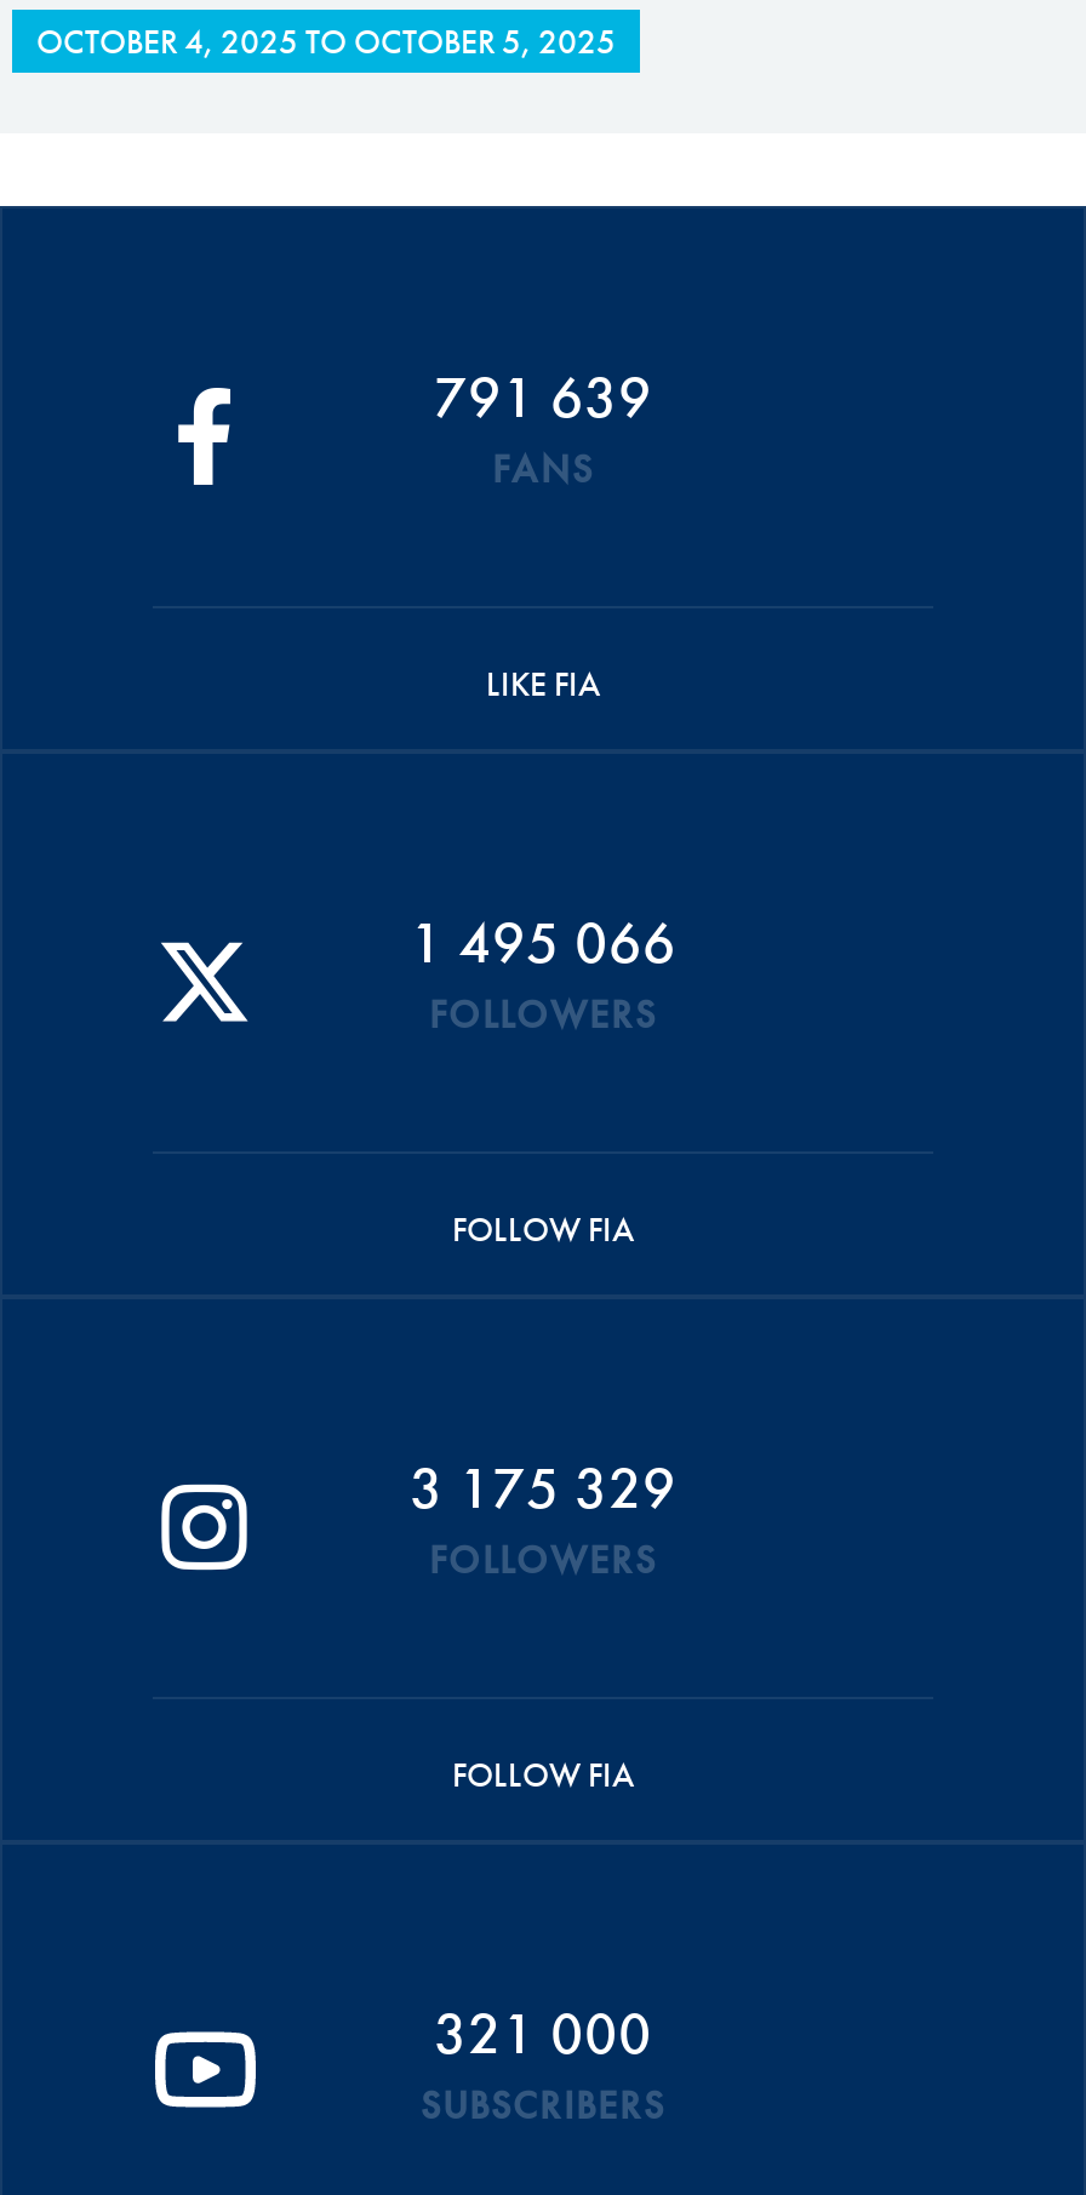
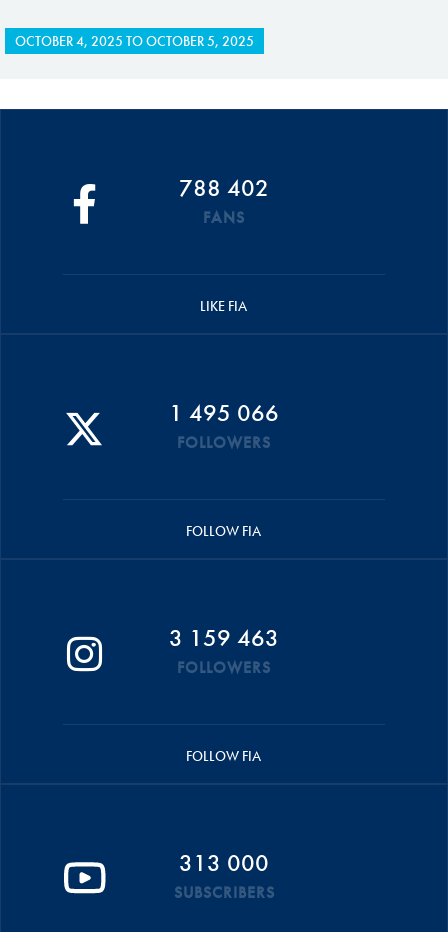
[434,359,652,434] 791 639 -> [179,172,269,203] 788 402
[410,1450,676,1525] 3 175 329 -> [169,622,279,653] 3 159 463
[434,1995,652,2070] 321 000 -> [179,847,269,878] 313 000

